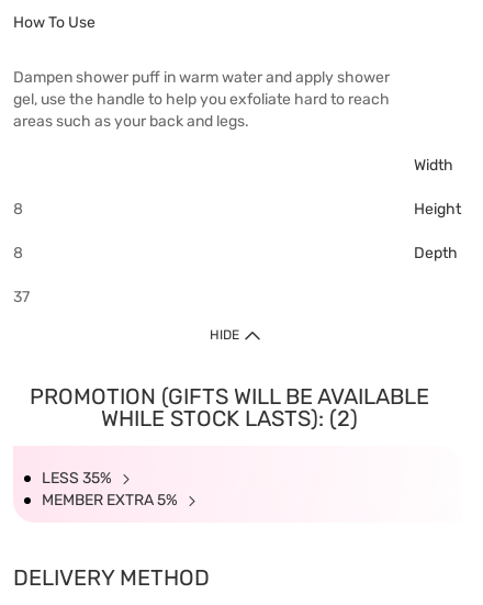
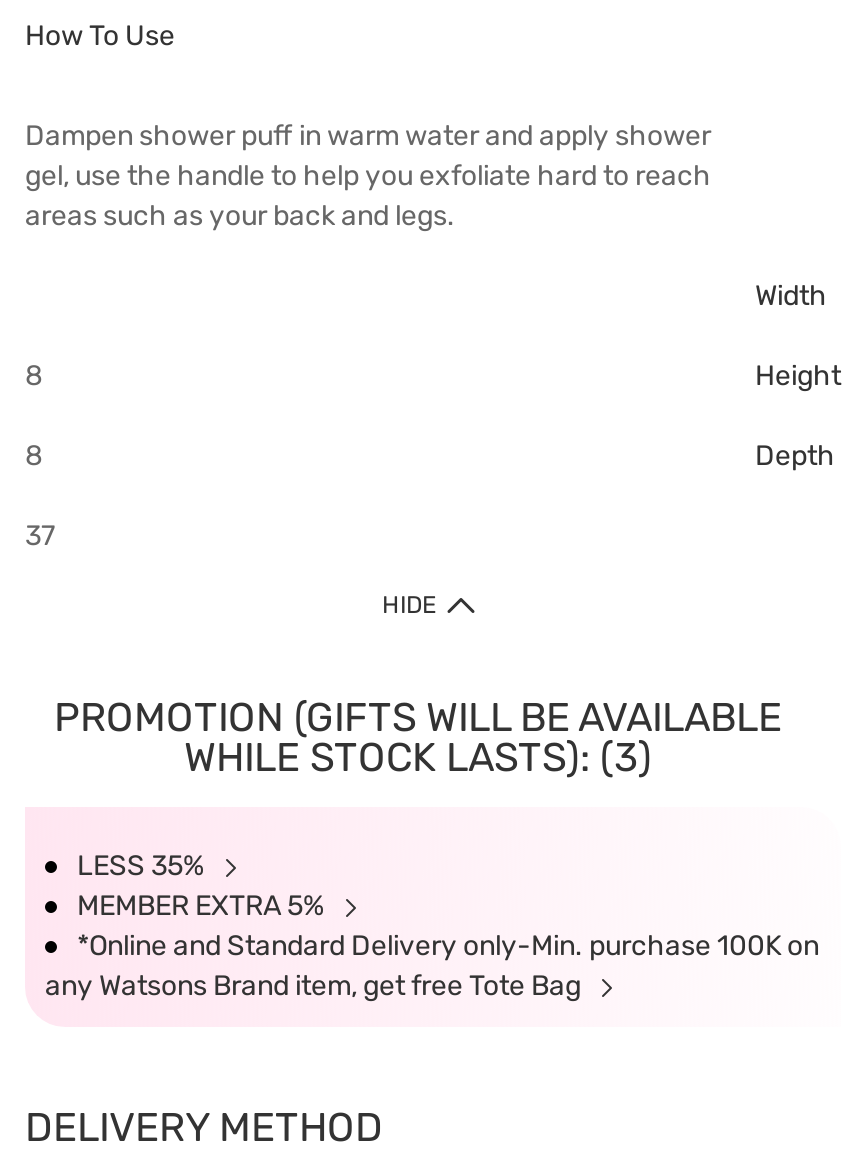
[100,405,357,432] WHILE STOCK LASTS): (2) -> [184,733,652,781] WHILE STOCK LASTS): (3)
none -> [45,929,819,1003] *Online and Standard Delivery only-Min. purchase 100K on | any Watsons Brand item, get free Tote Bag

